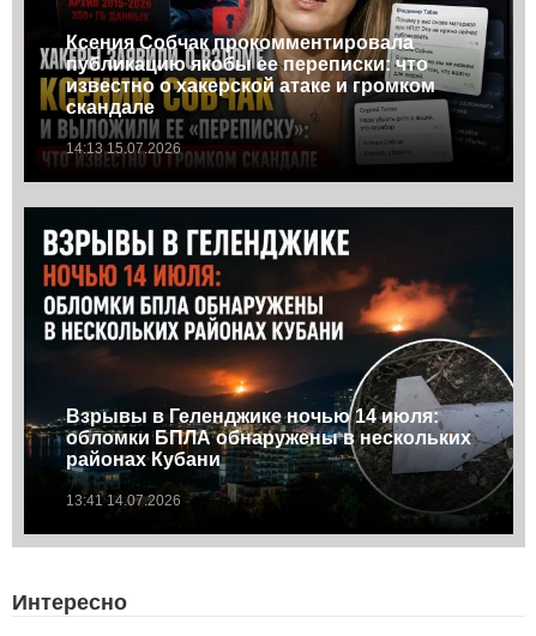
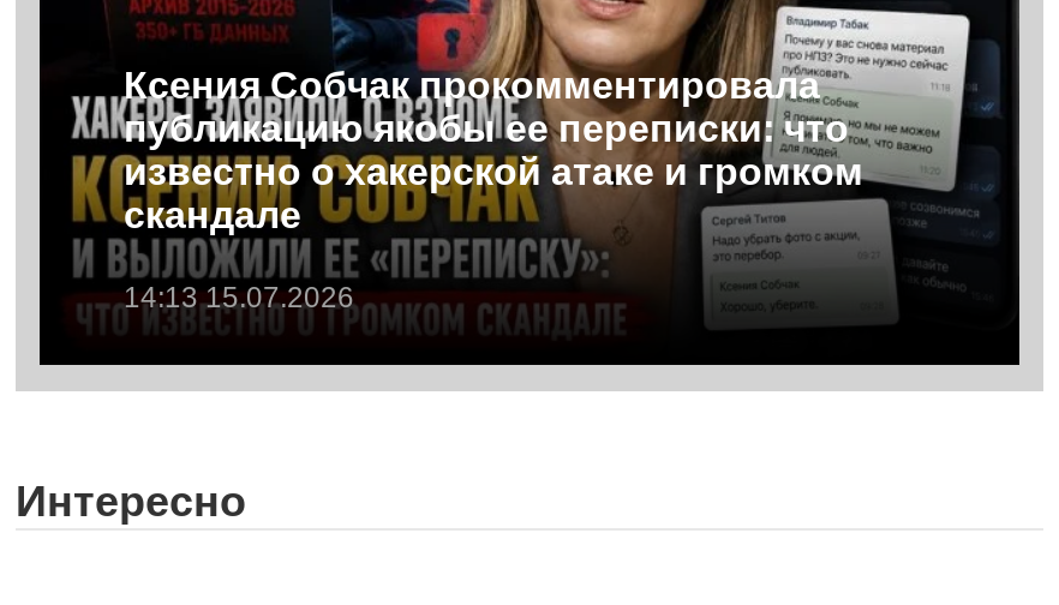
[24,196,513,508] [image] | Взрывы в Геленджике ночью 14 июля: | обломки БПЛА обнаружены в нескольких | районах Кубани | 13:41 14.07.2026 -> none

